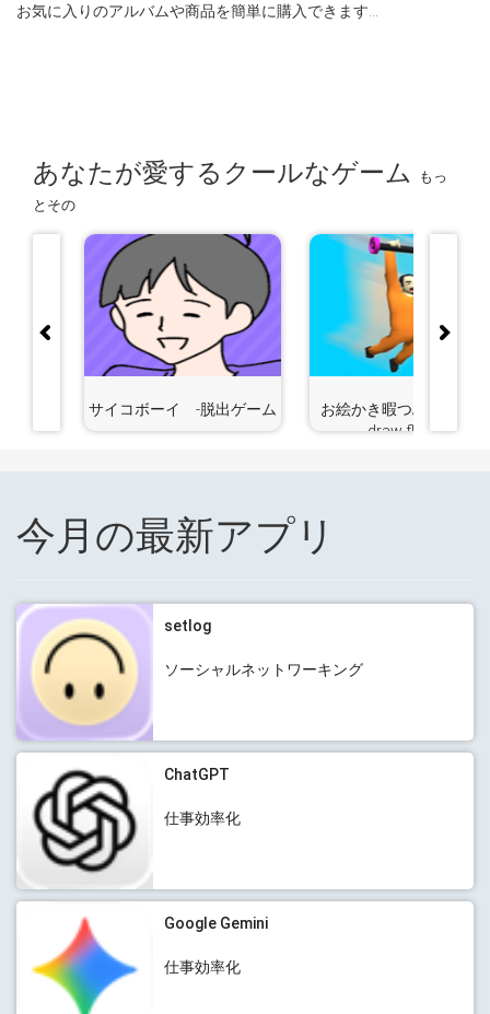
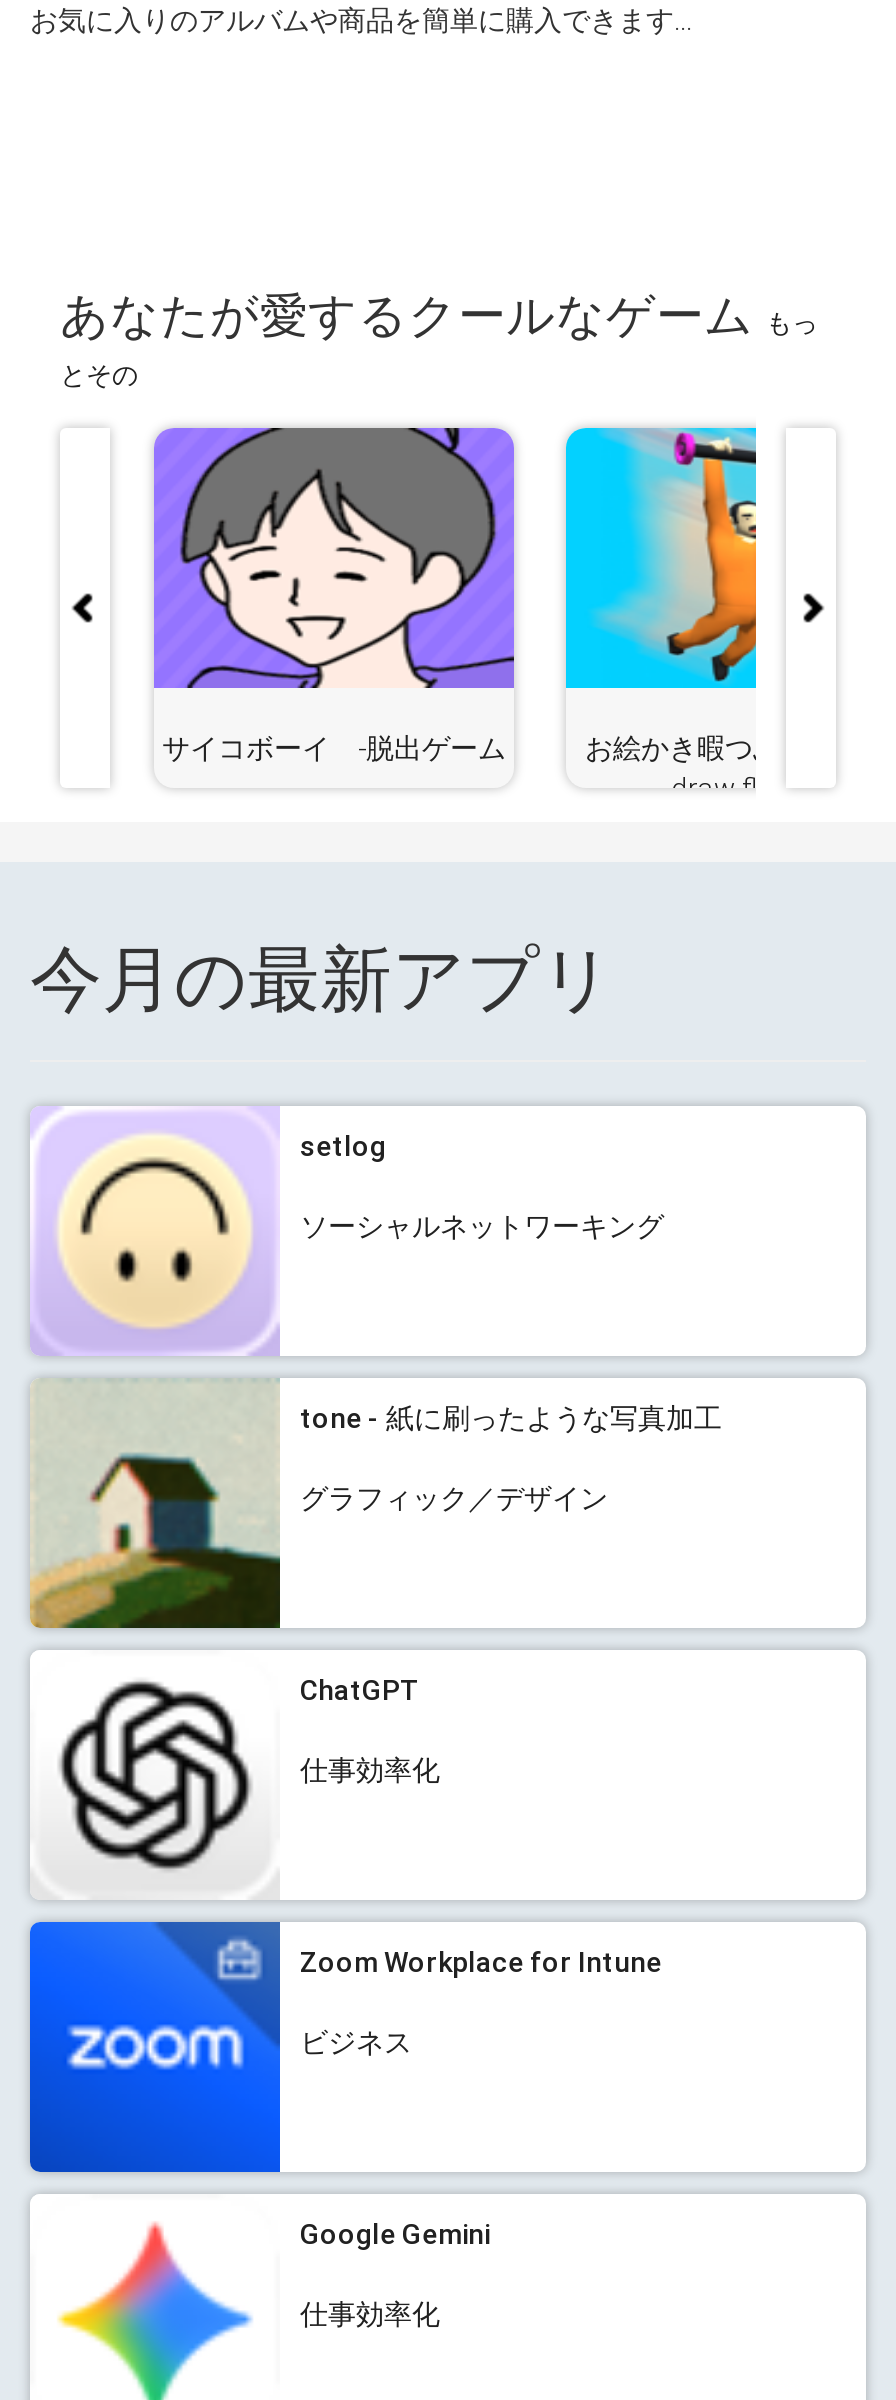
none -> [28,1378,722,1630] [image] | tone - 紙に刷ったような写真加工 | グラフィック／デザイン
none -> [28,1920,662,2174] [image] | Zoom Workplace for Intune | ビジネス

